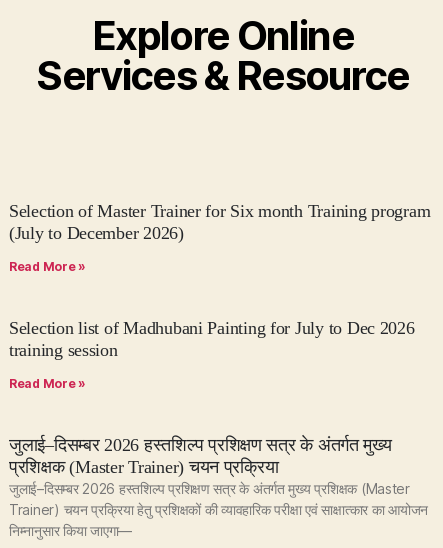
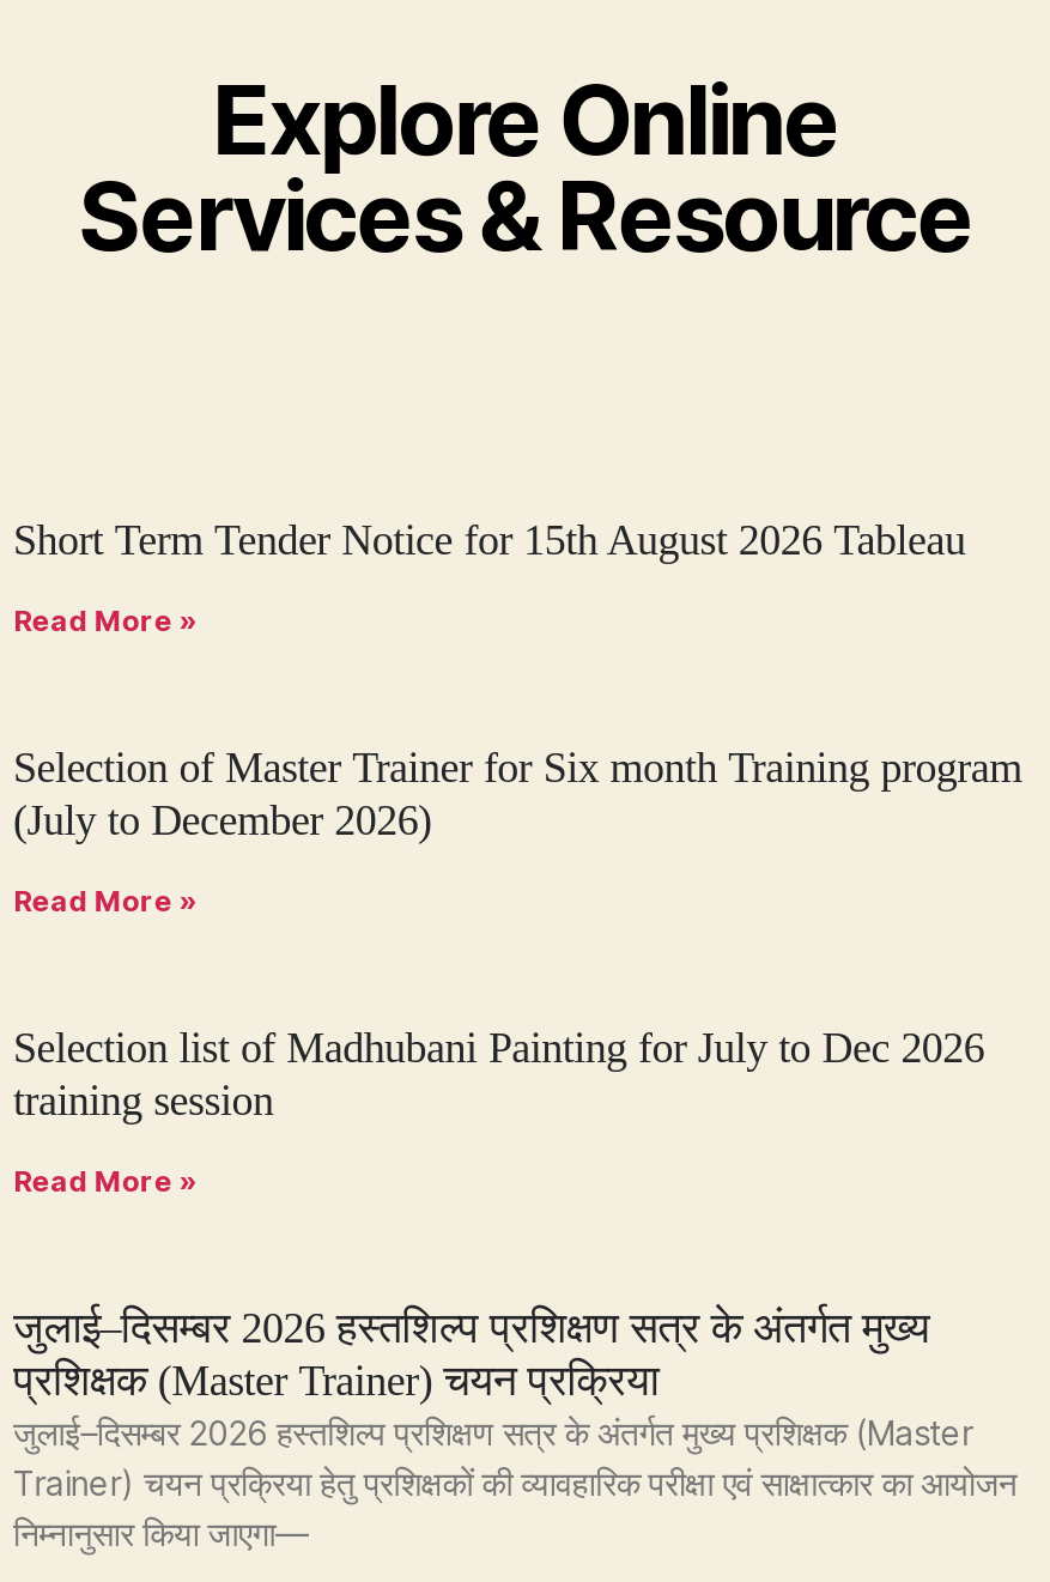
none -> [13,516,965,638] Short Term Tender Notice for 15th August 2026 Tableau | Read More »

